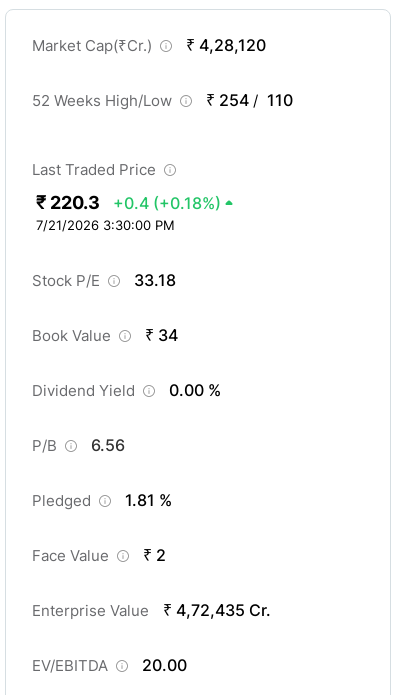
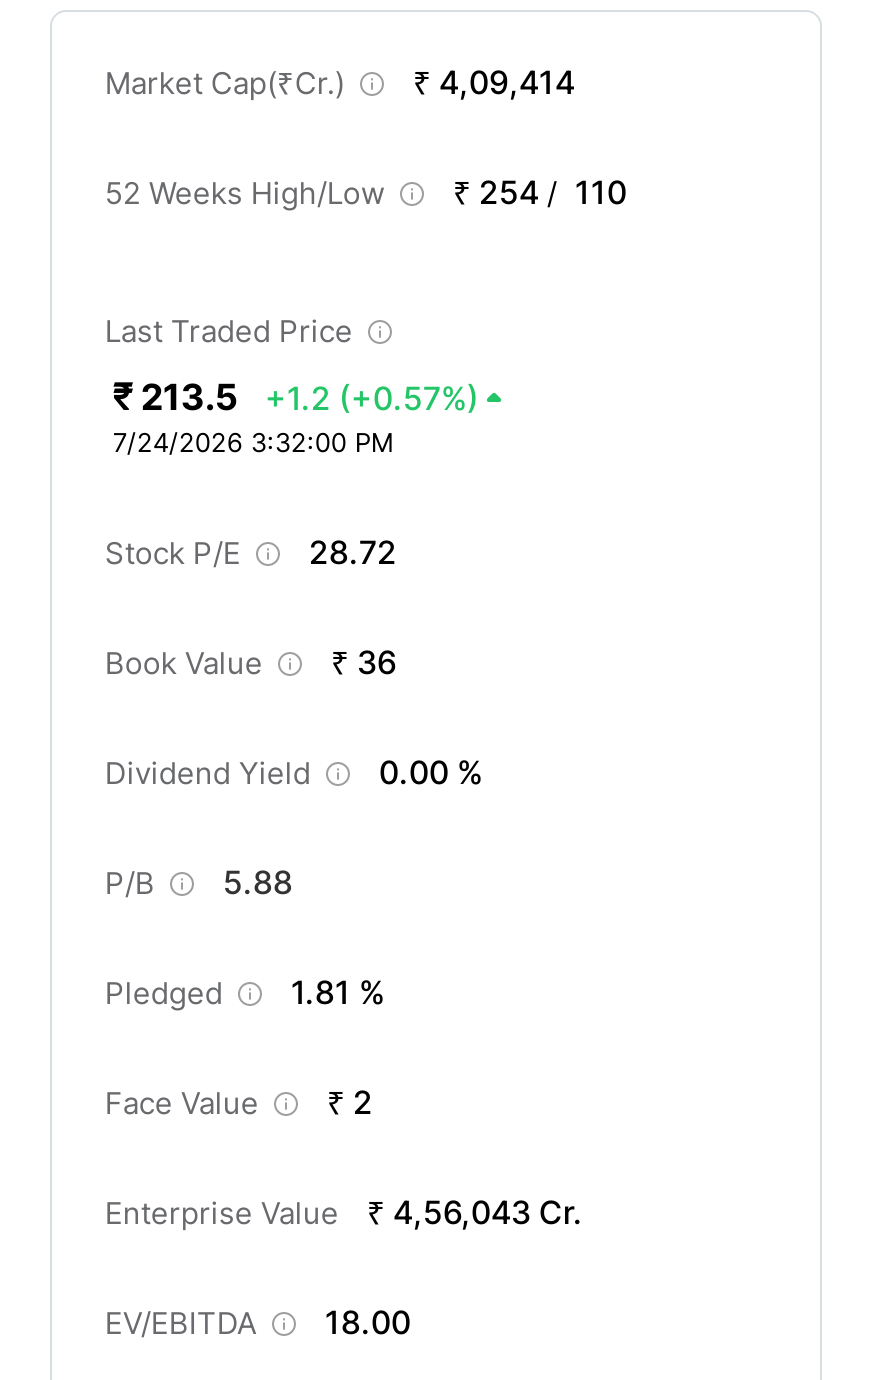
[32,34,266,54] Market Cap(₹Cr.) ₹ 4,28,120 -> [105,61,575,101] Market Cap(₹Cr.) ₹ 4,09,414
[36,191,100,212] ₹ 220.3 -> [113,375,239,417] ₹ 213.5
[113,192,221,212] +0.4 (+0.18%) -> [265,377,479,417] +1.2 (+0.57%)
[36,217,175,233] 7/21/2026 3:30:00 PM -> [113,427,395,459] 7/24/2026 3:32:00 PM
[32,269,176,289] Stock P/E 33.18 -> [105,531,397,571] Stock P/E 28.72
[32,324,178,344] Book Value ₹ 34 -> [105,641,397,681] Book Value ₹ 36
[32,434,125,454] P/B 6.56 -> [105,861,293,901] P/B 5.88
[32,599,271,619] Enterprise Value ₹ 4,72,435 Cr. -> [105,1191,583,1231] Enterprise Value ₹ 4,56,043 Cr.
[32,654,187,674] EV/EBITDA 20.00 -> [105,1301,411,1341] EV/EBITDA 18.00

